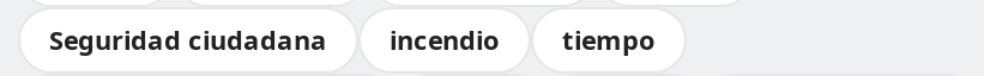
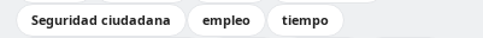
[390,21,500,57] incendio -> [202,11,251,28] empleo

